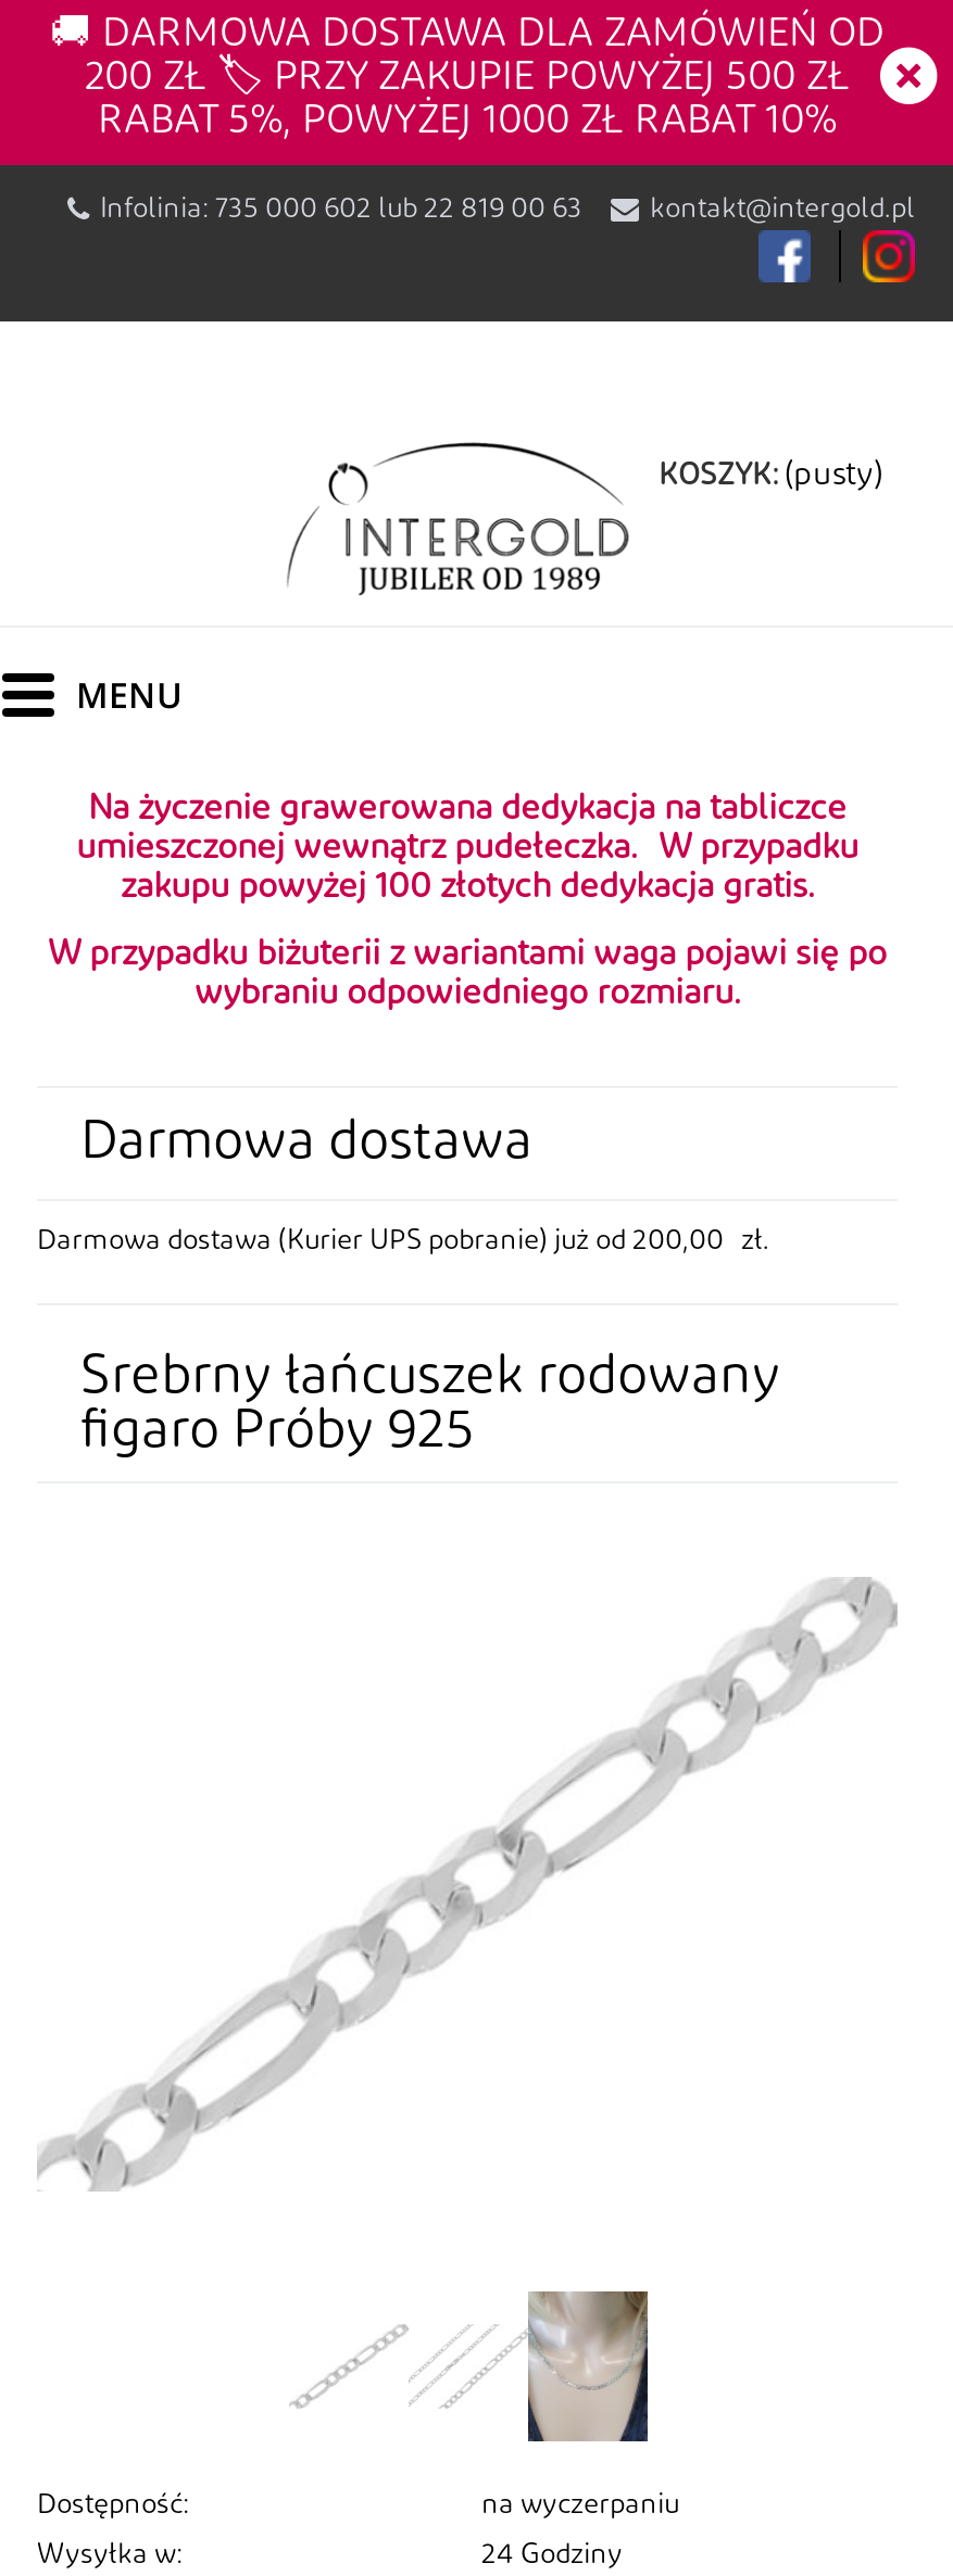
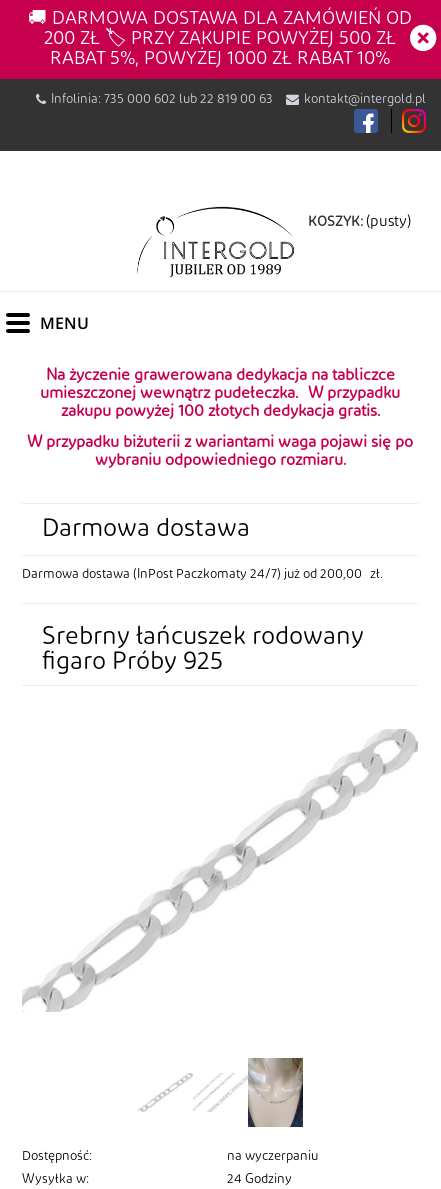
[37,1227,769,1253] Darmowa dostawa (Kurier UPS pobranie) już od 200,00 zł. -> [22,568,383,580] Darmowa dostawa (InPost Paczkomaty 24/7) już od 200,00 zł.

